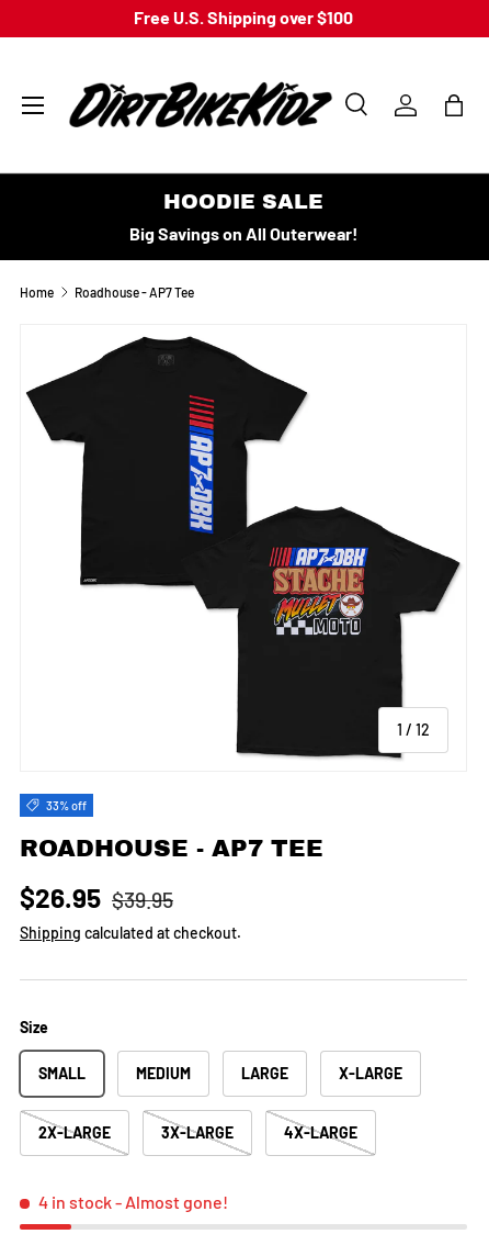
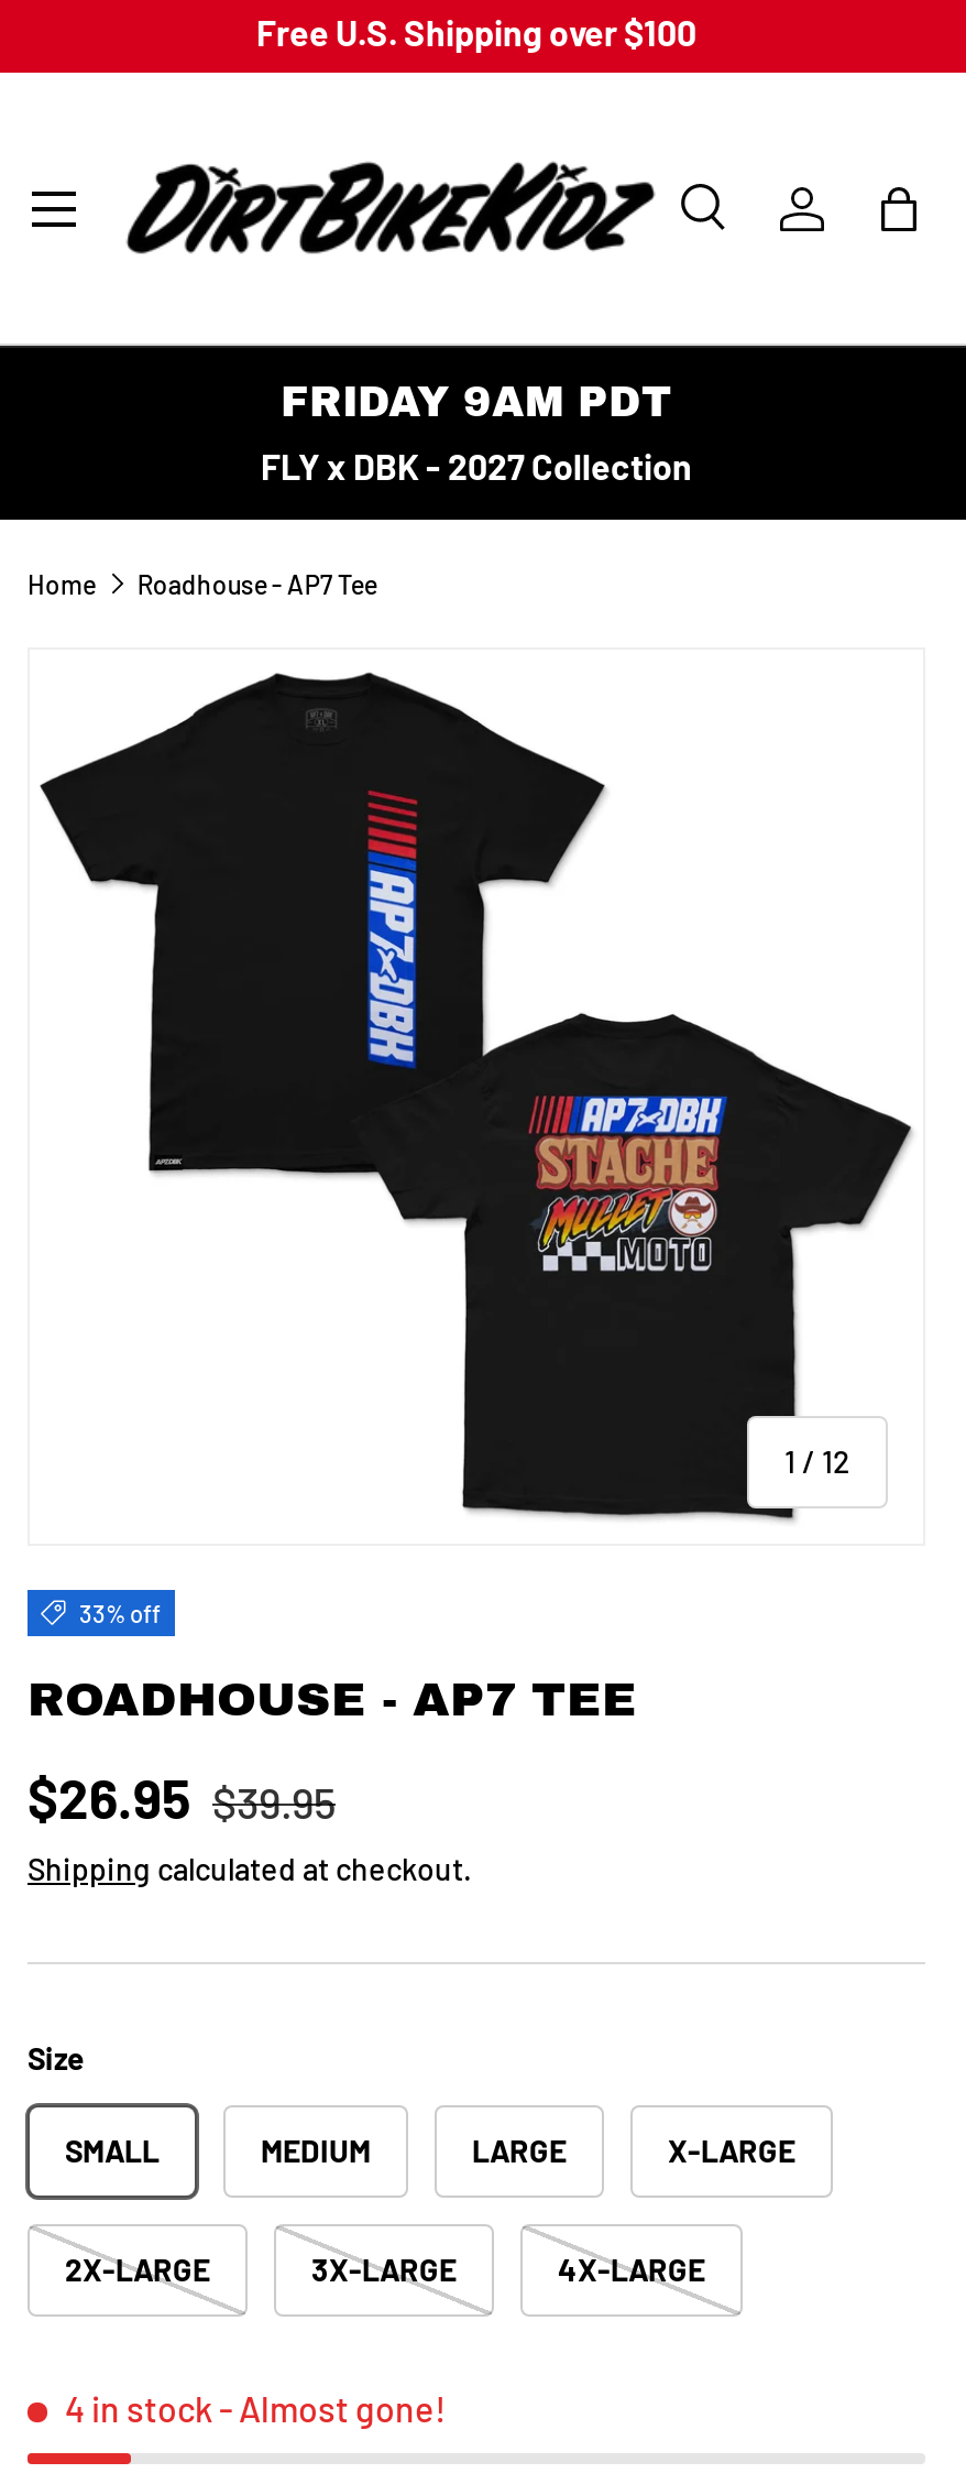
[129,190,358,244] HOODIE SALE | Big Savings on All Outerwear! -> [261,379,692,487] FRIDAY 9AM PDT | FLY x DBK - 2027 Collection

